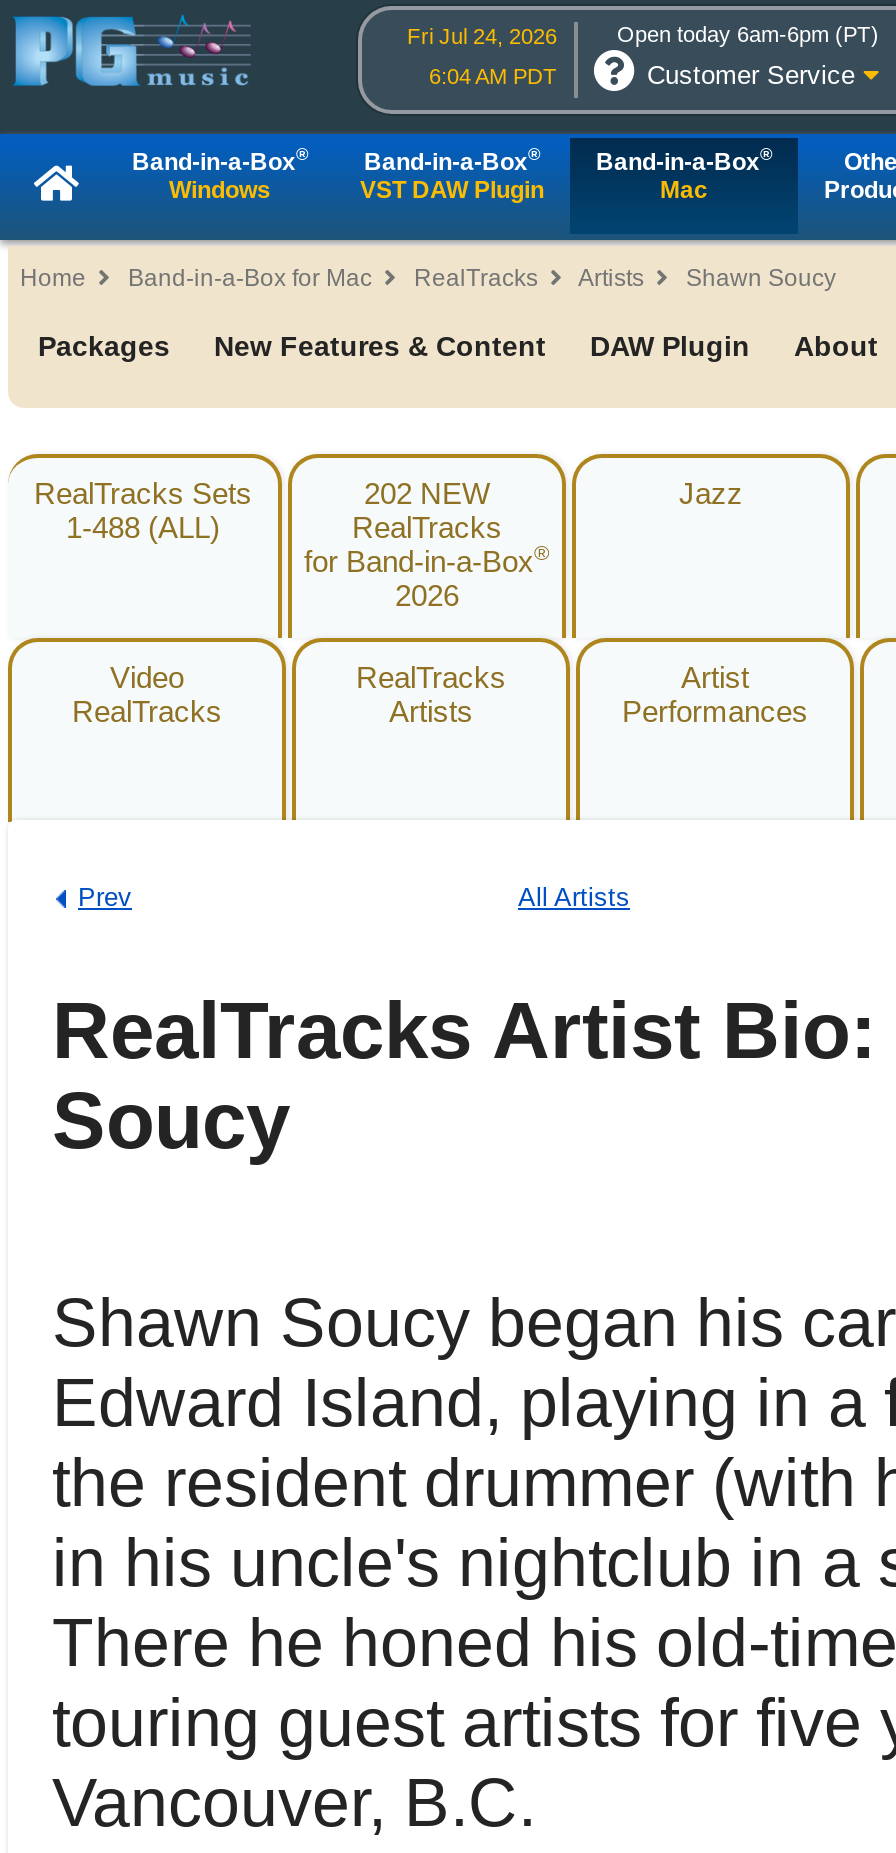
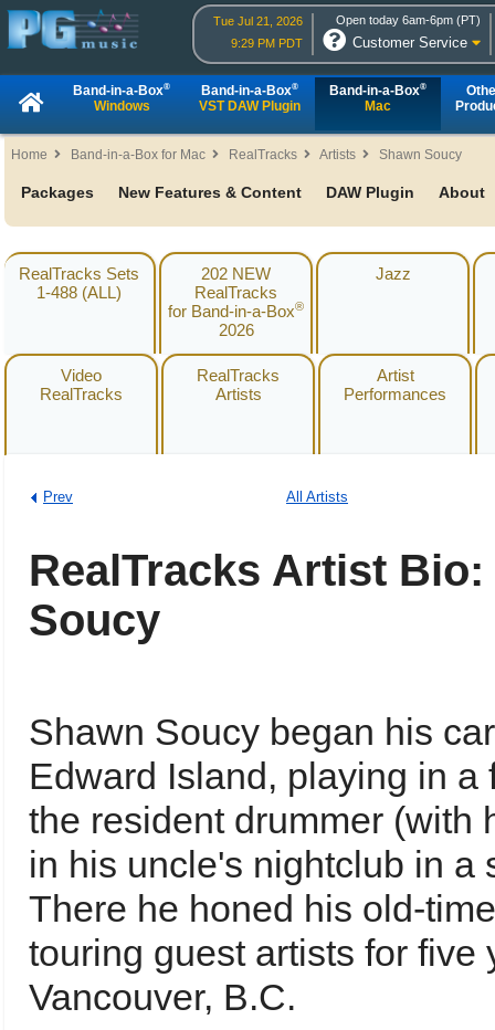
[407,24,557,48] Fri Jul 24, 2026 -> [213,14,302,28] Tue Jul 21, 2026
[429,64,557,88] 6:04 AM PDT -> [230,36,302,50] 9:29 PM PDT

